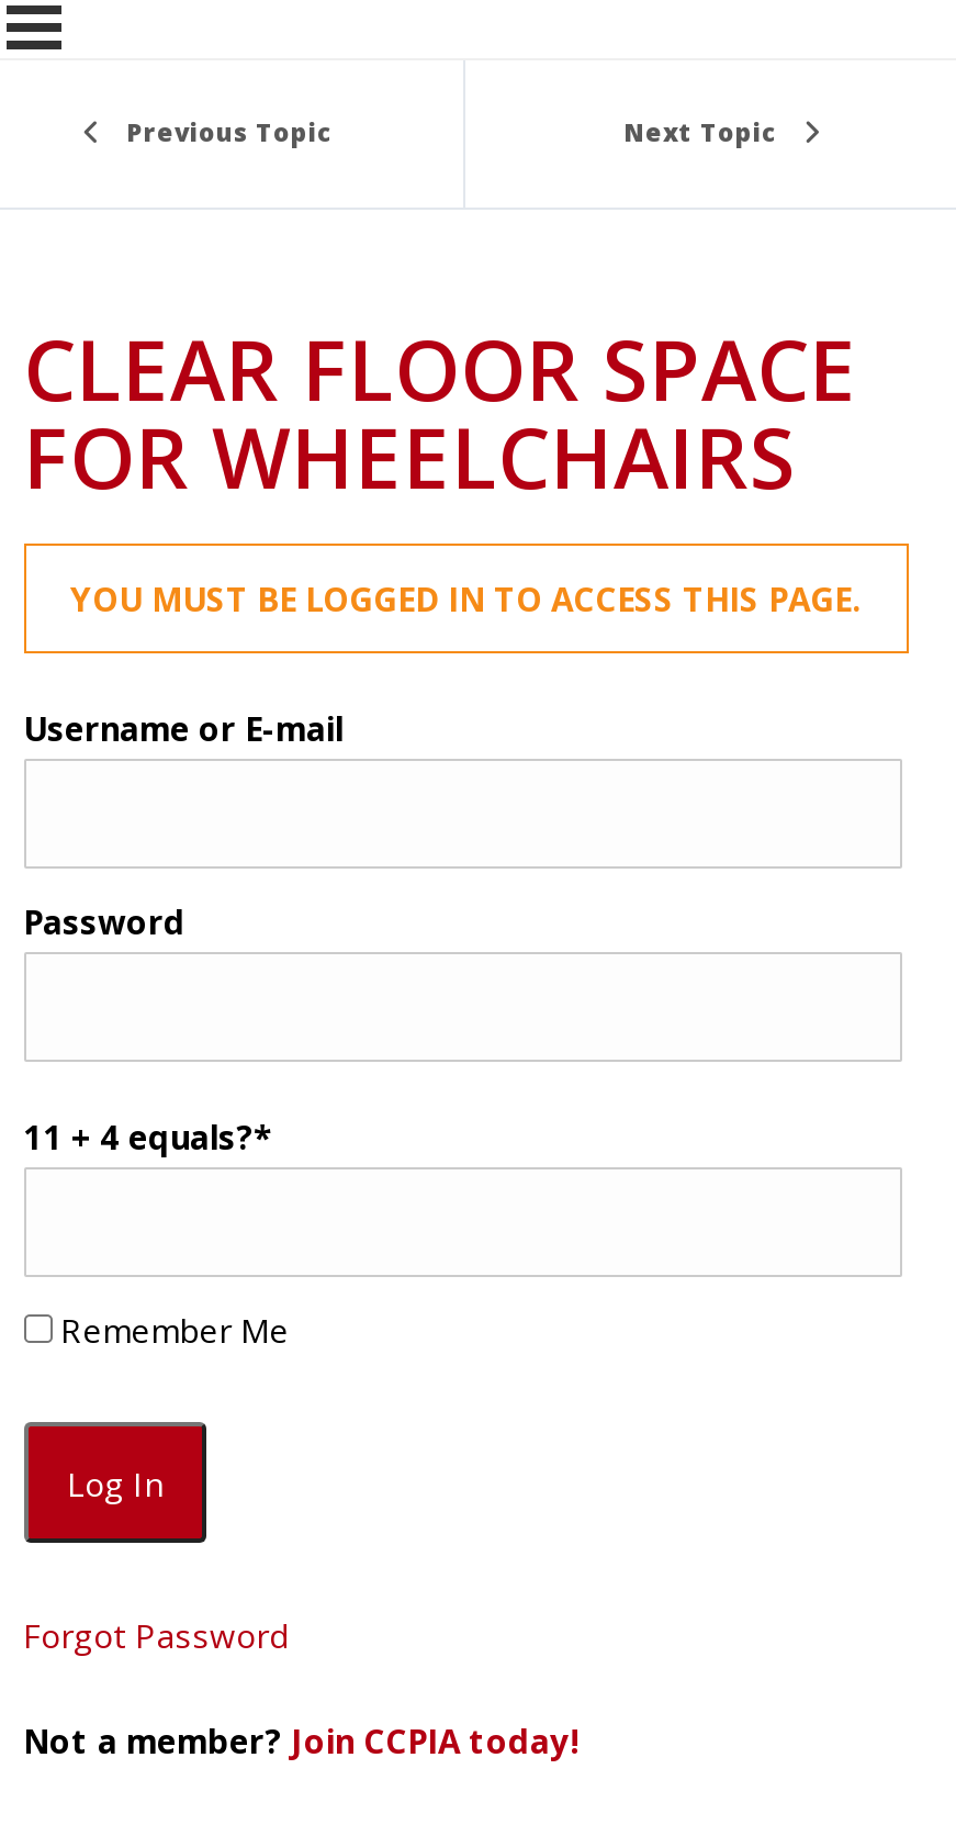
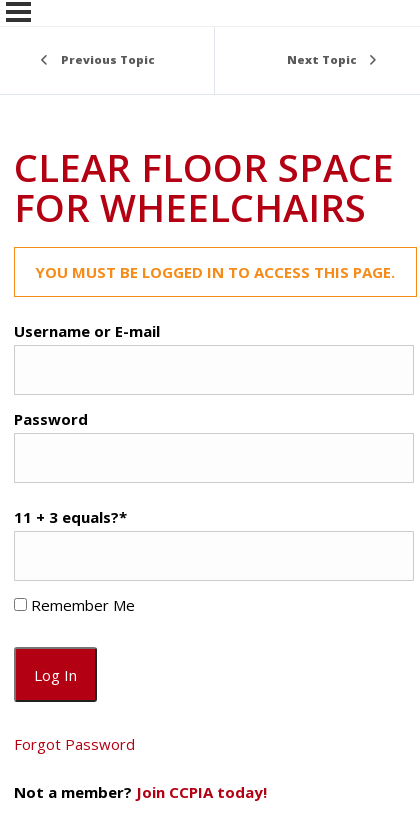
[23,1114,271,1158] 11 + 4 equals?* -> [13,507,126,527] 11 + 3 equals?*

